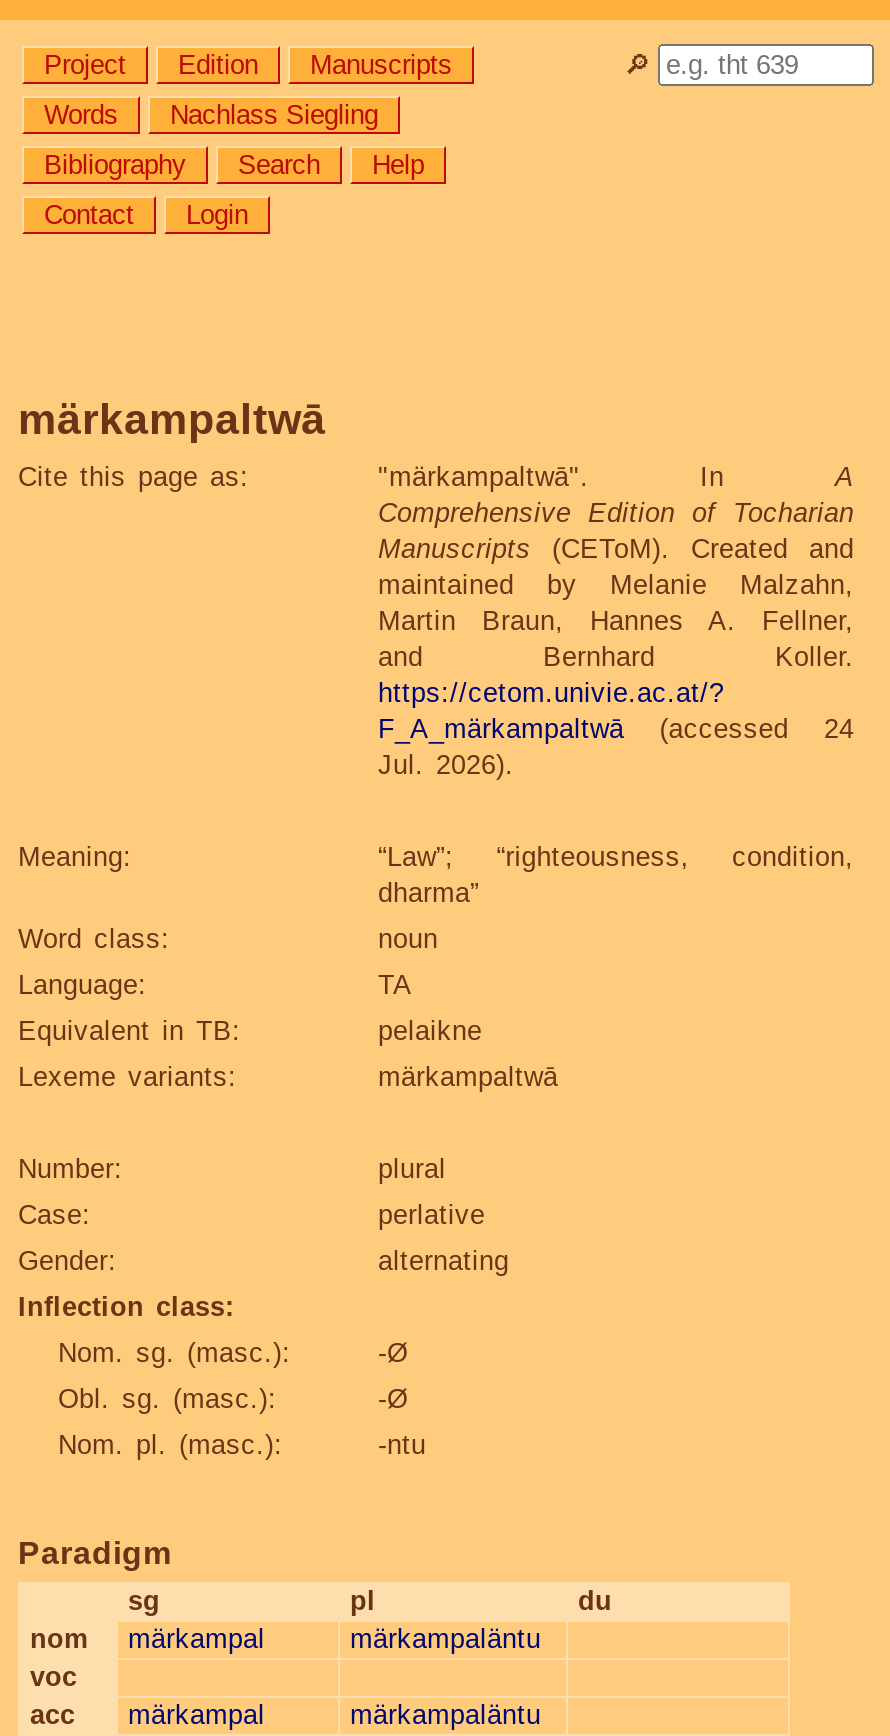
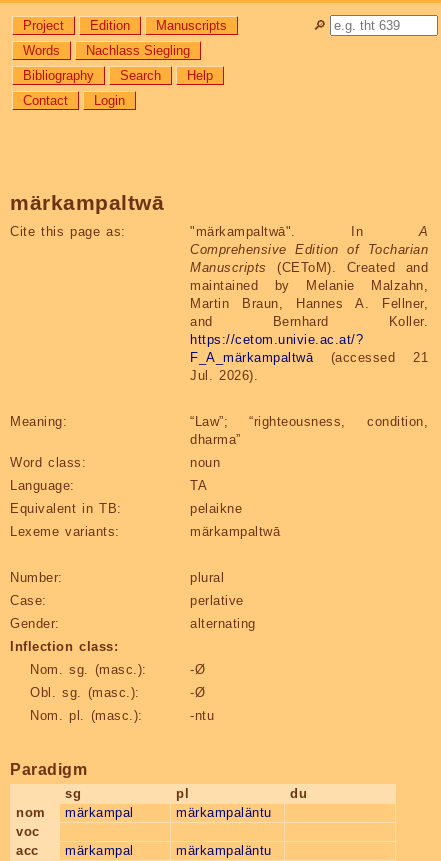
[378,715,854,745] F_A_märkampaltwā (accessed 24 -> [190,350,428,365] F_A_märkampaltwā (accessed 21

